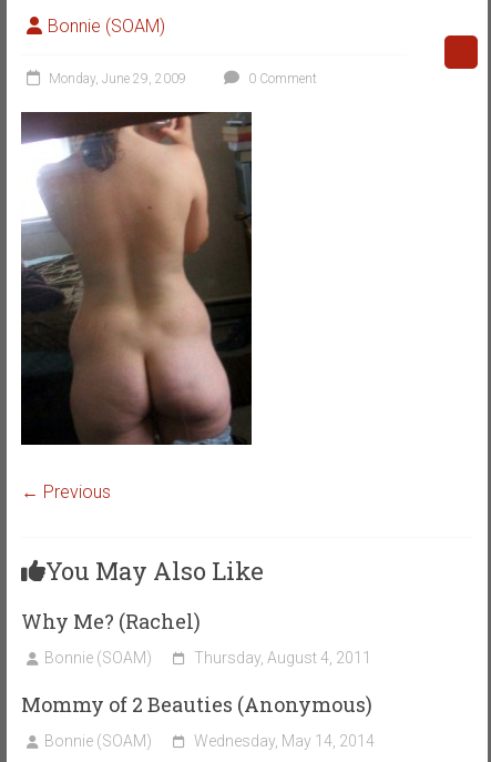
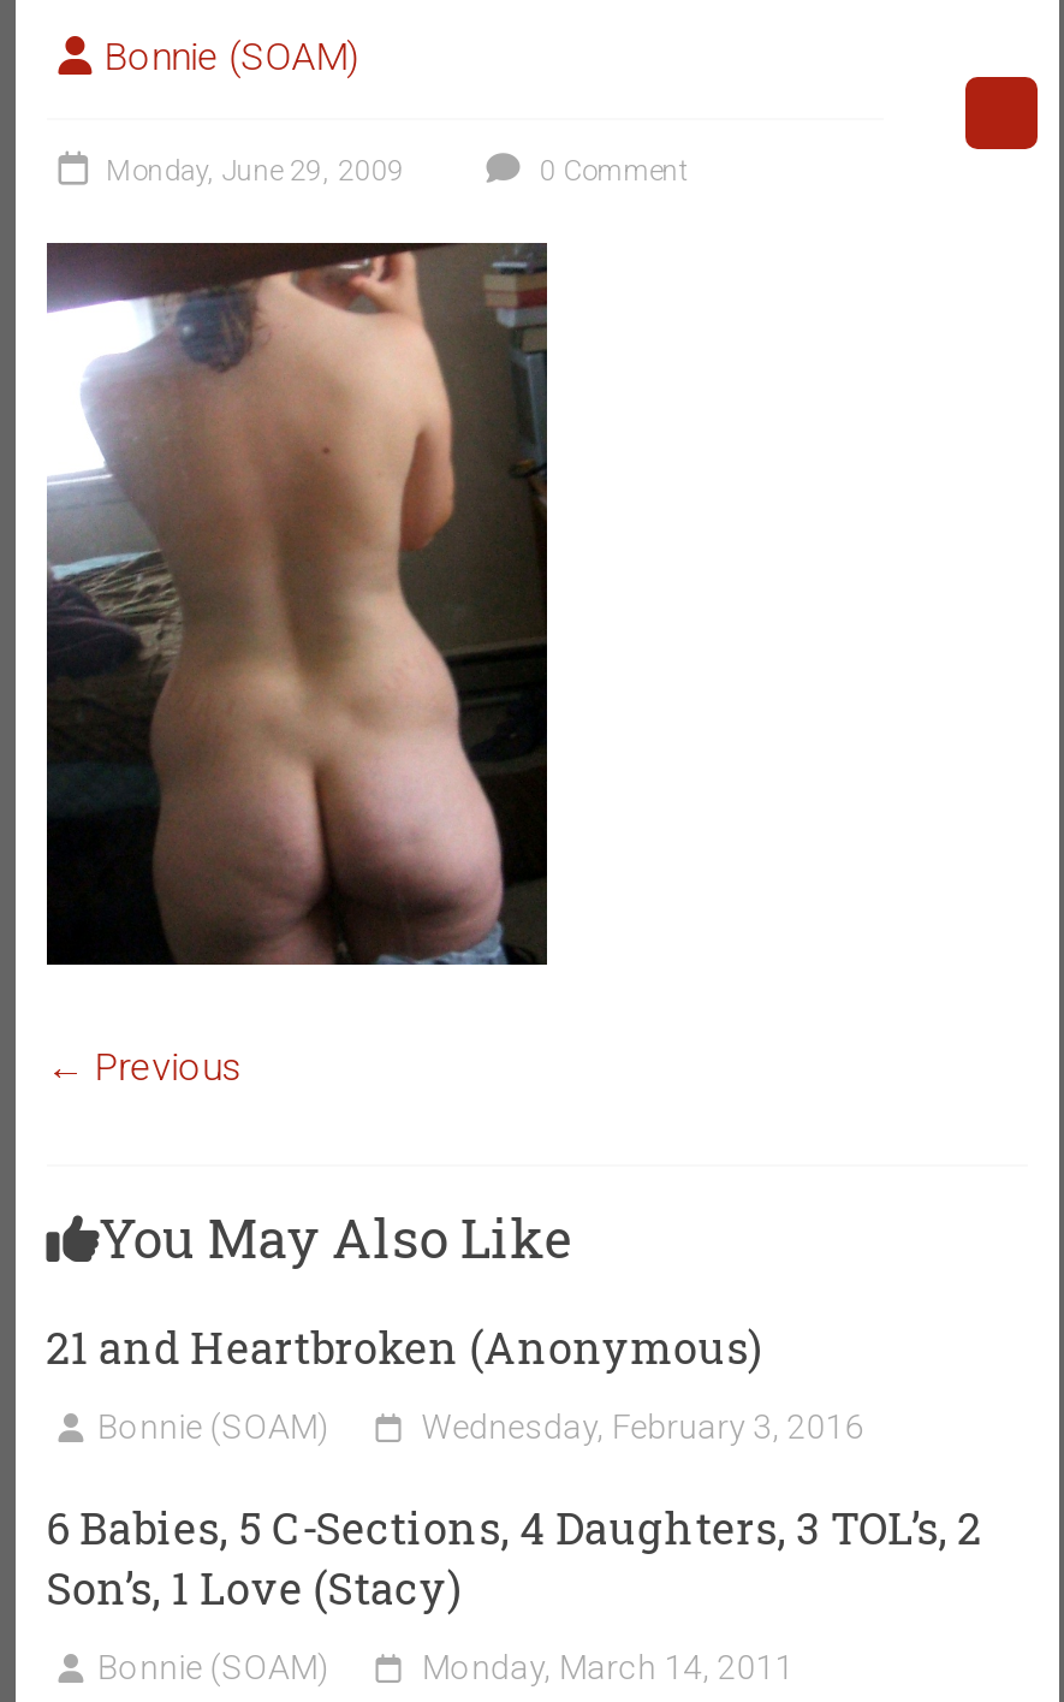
[21,608,200,634] Why Me? (Rachel) -> [46,1317,763,1375] 21 and Heartbroken (Anonymous)
[194,649,371,667] Thursday, August 4, 2011 -> [422,1406,864,1445] Wednesday, February 3, 2016
[21,691,372,718] Mommy of 2 Beauties (Anonymous) -> [46,1498,982,1616] 6 Babies, 5 C-Sections, 4 Daughters, 3 TOL’s, 2 | Son’s, 1 Love (Stacy)
[194,732,374,750] Wednesday, May 14, 2014 -> [422,1647,794,1685] Monday, March 14, 2011

